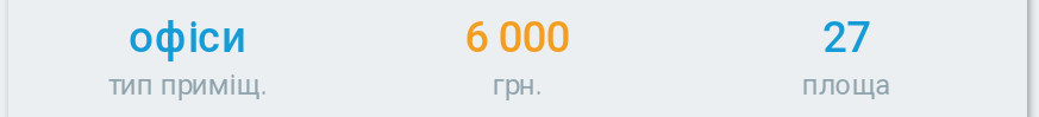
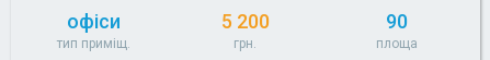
[465,11,570,61] 6 000 -> [221,10,269,33] 5 200
[823,11,871,61] 27 -> [386,10,408,33] 90

